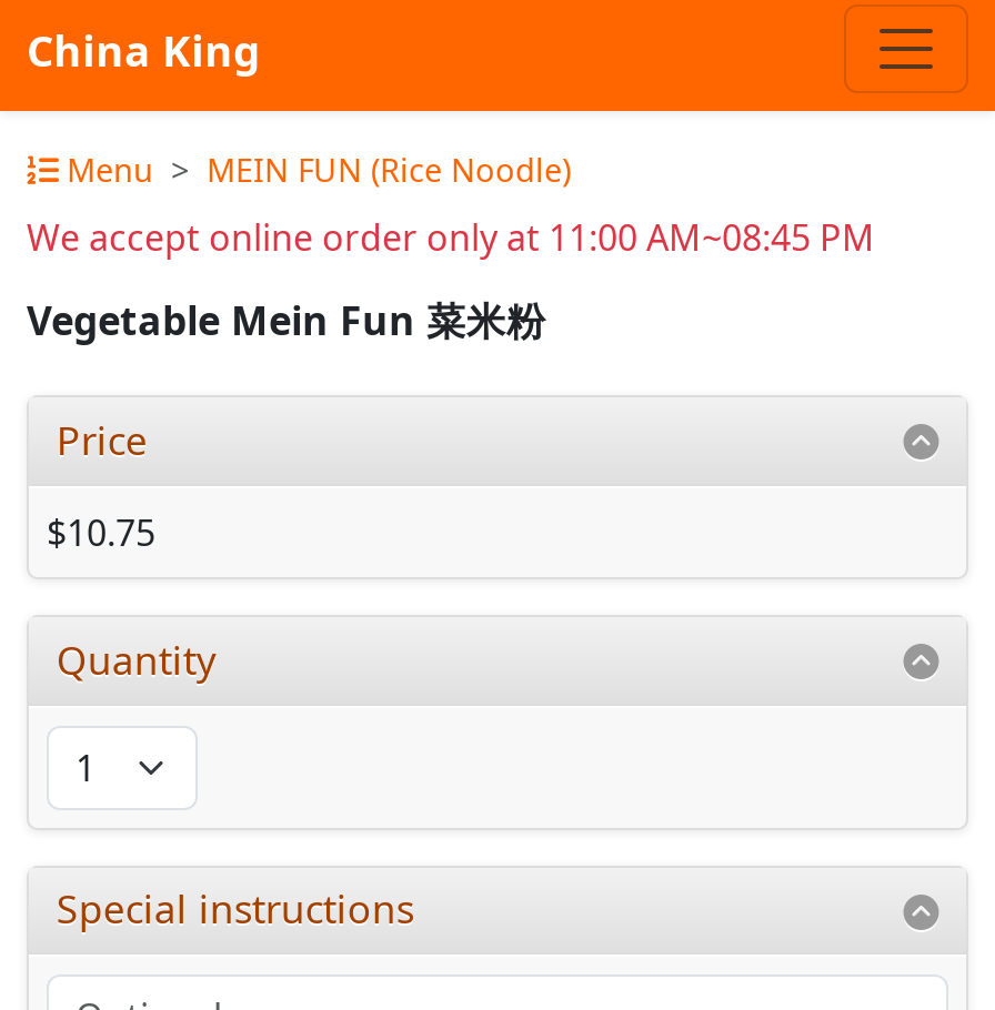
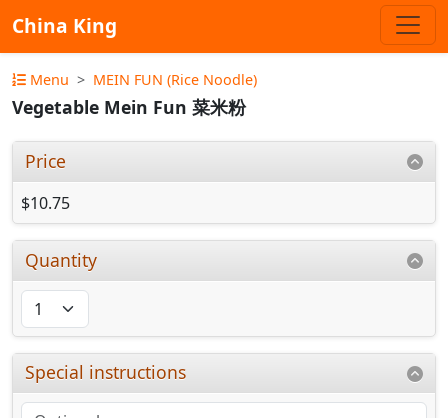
[27,213,875,262] We accept online order only at 11:00 AM~08:45 PM -> none

